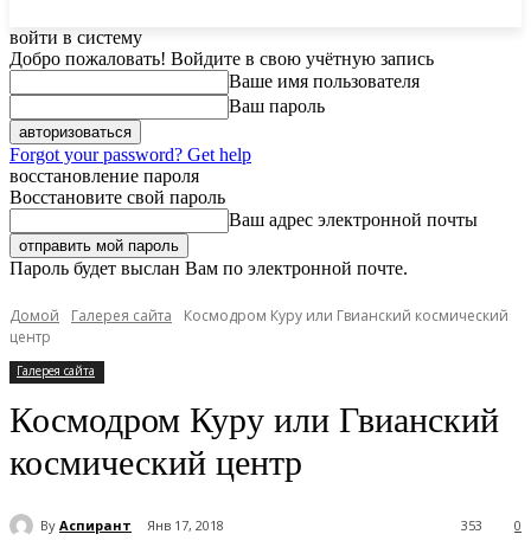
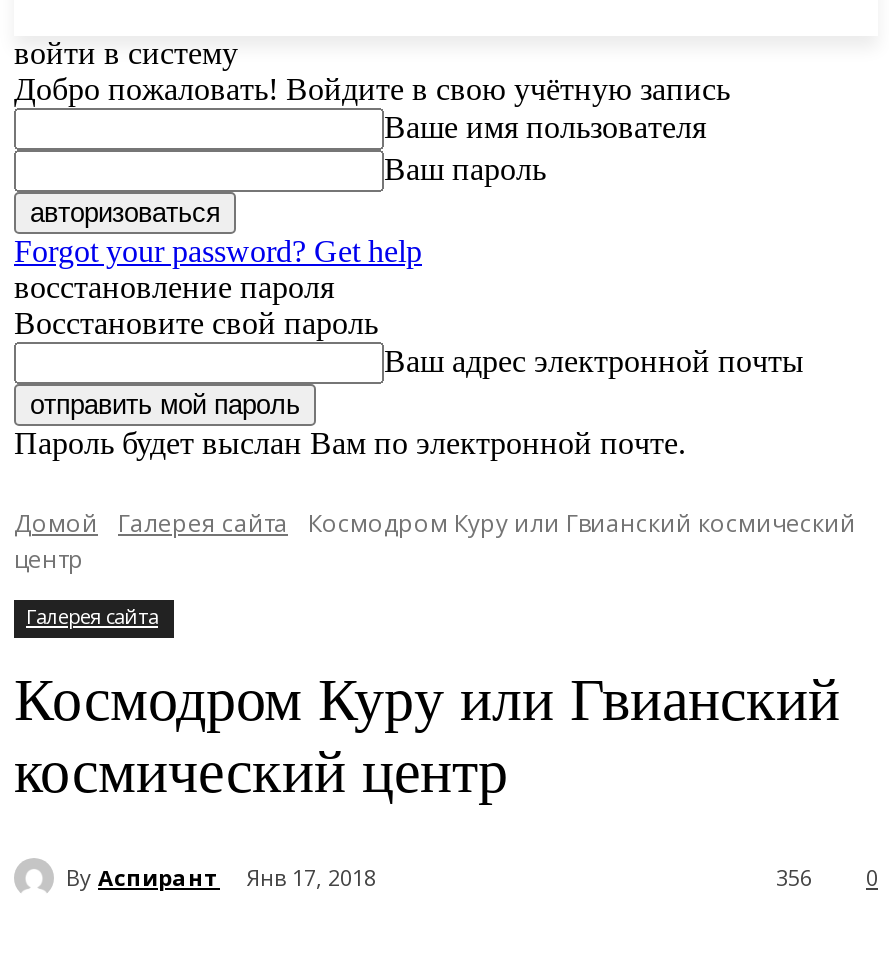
[461,516,522,534] 353 0 -> [776,862,878,892] 356 0

